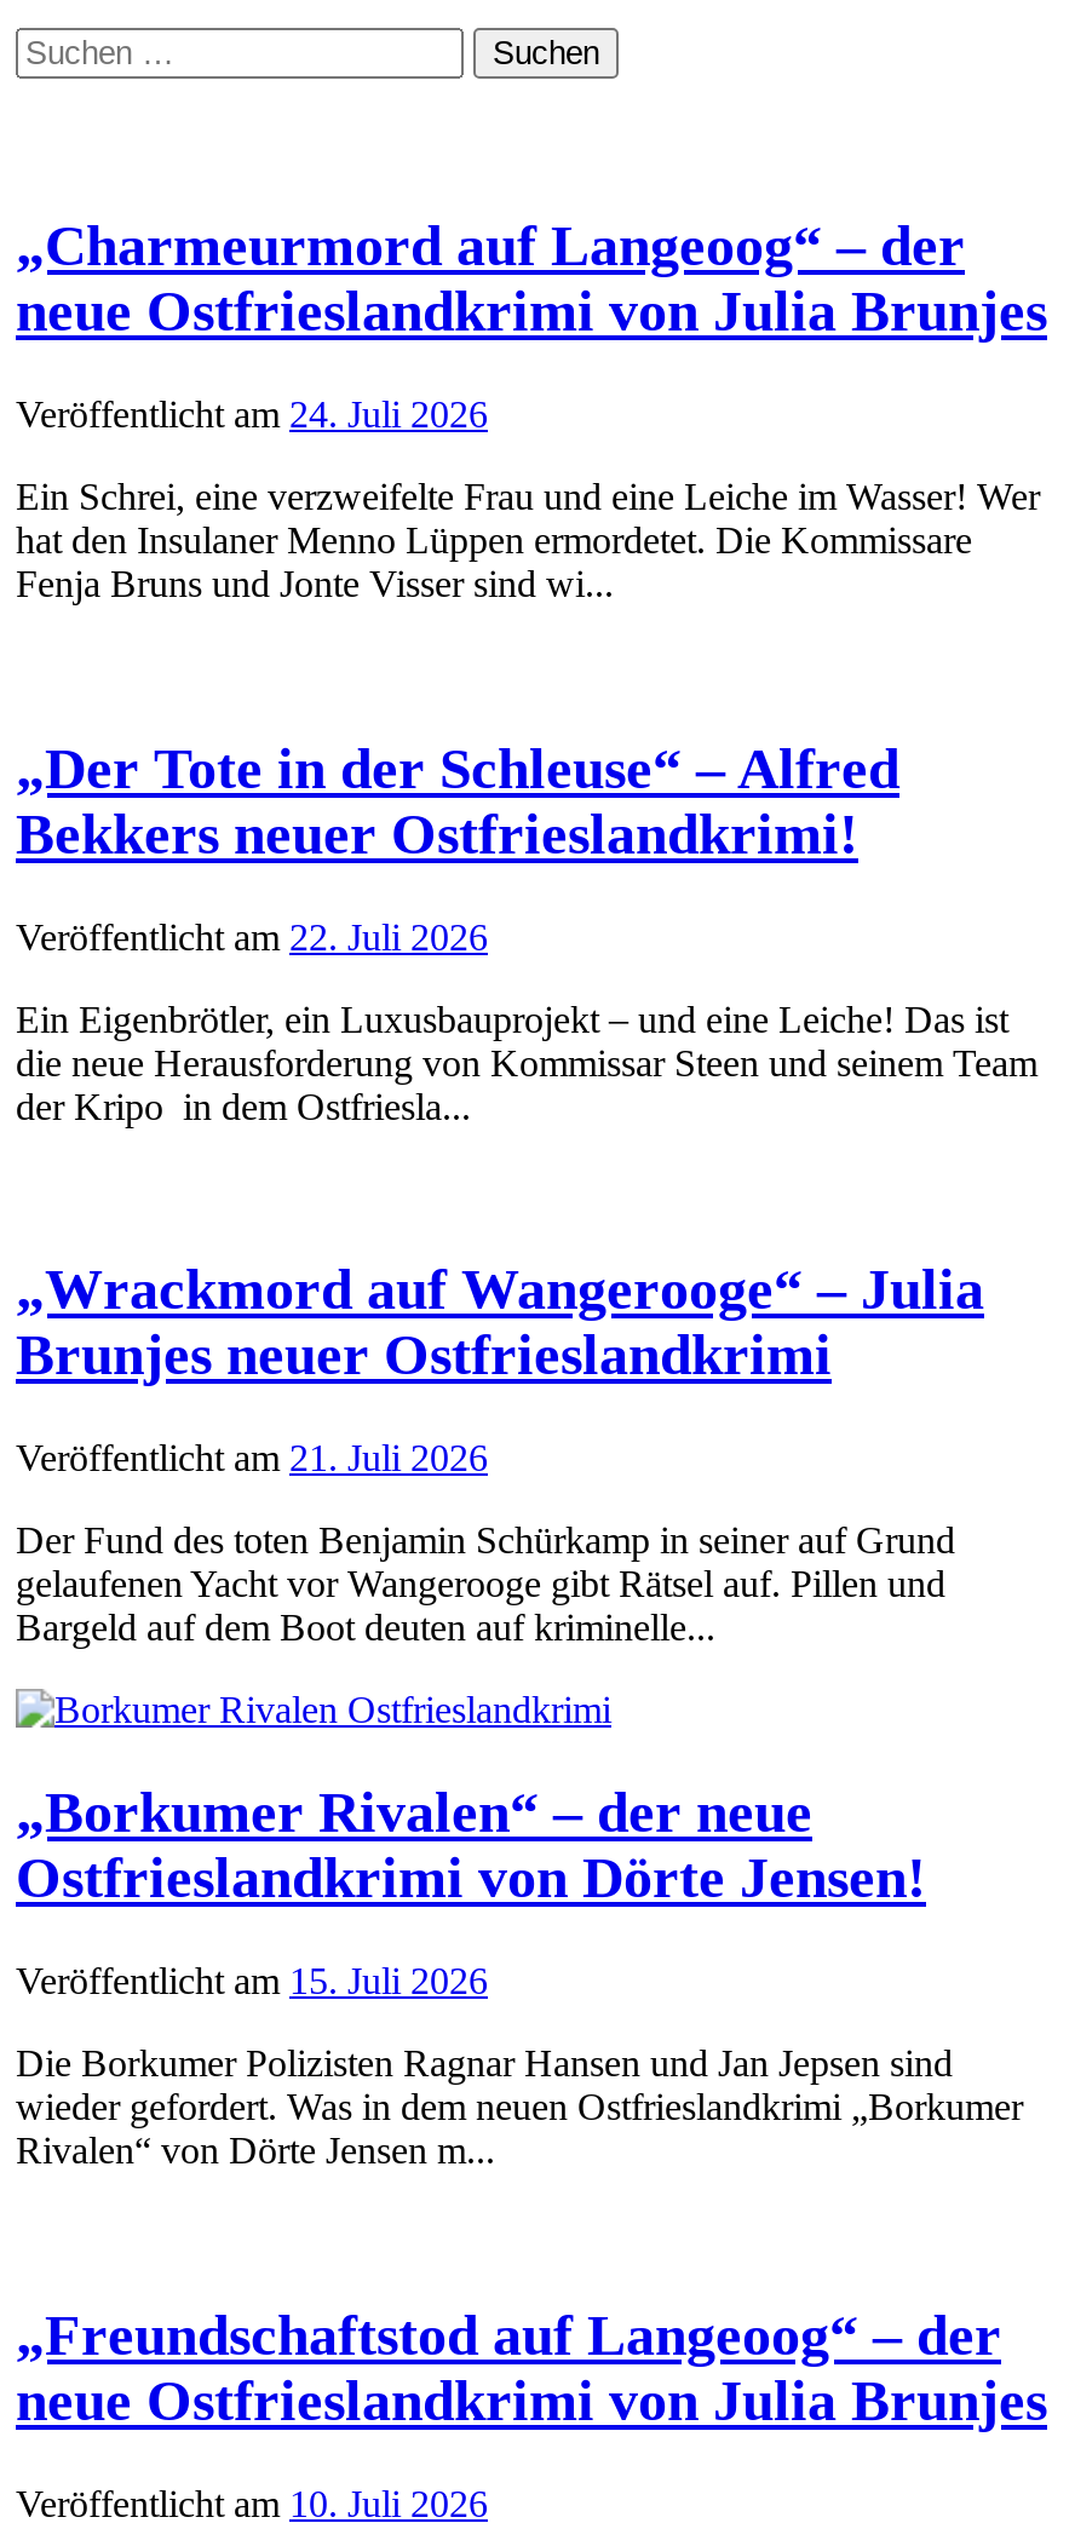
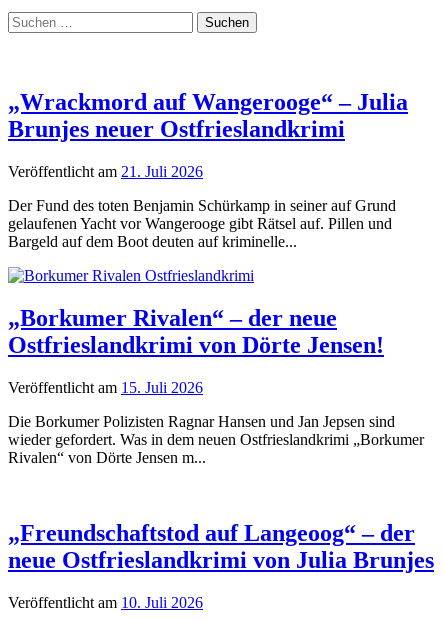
[16,214,1047,1126] „Charmeurmord auf Langeoog“ – der | neue Ostfrieslandkrimi von Julia Brunjes | Veröffentlicht am 24. Juli 2026 | Ein Schrei, eine verzweifelte Frau und eine Leiche im Wasser! Wer | hat den Insulaner Menno Lüppen ermordetet. Die Kommissare | Fenja Bruns und Jonte Visser sind wi... | „Der Tote in der Schleuse“ – Alfred | Bekkers neuer Ostfrieslandkrimi! | Veröffentlicht am 22. Juli 2026 | Ein Eigenbrötler, ein Luxusbauprojekt – und eine Leiche! Das ist | die neue Herausforderung von Kommissar Steen und seinem Team | der Kripo in dem Ostfriesla... -> none

